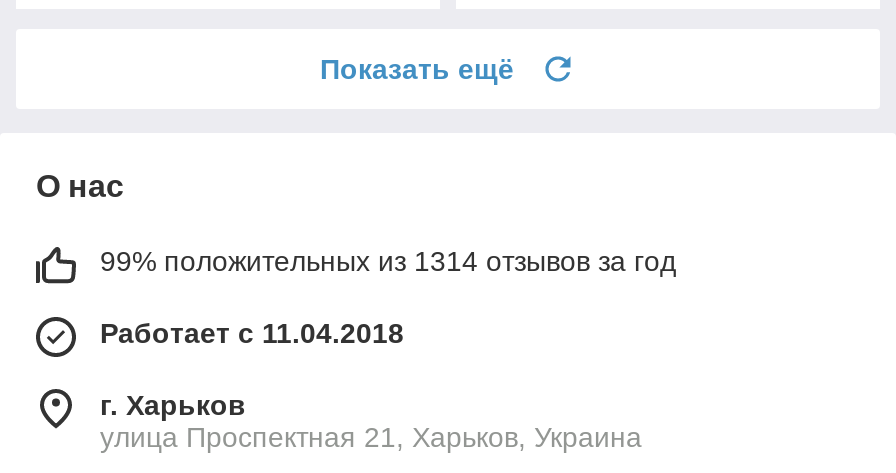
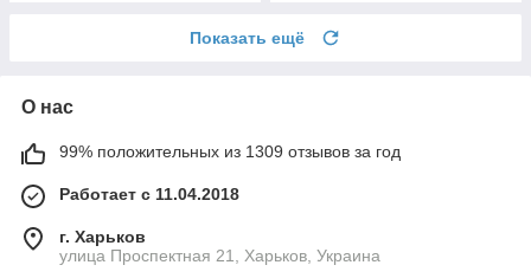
[100,245,676,277] 99% положительных из 1314 отзывов за год -> [59,142,401,161] 99% положительных из 1309 отзывов за год

